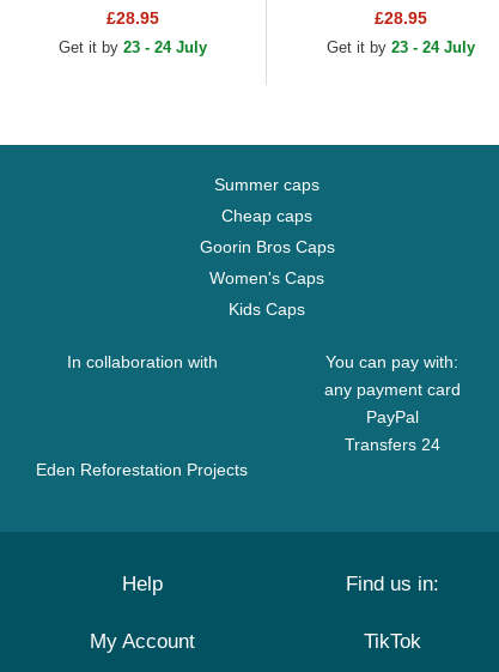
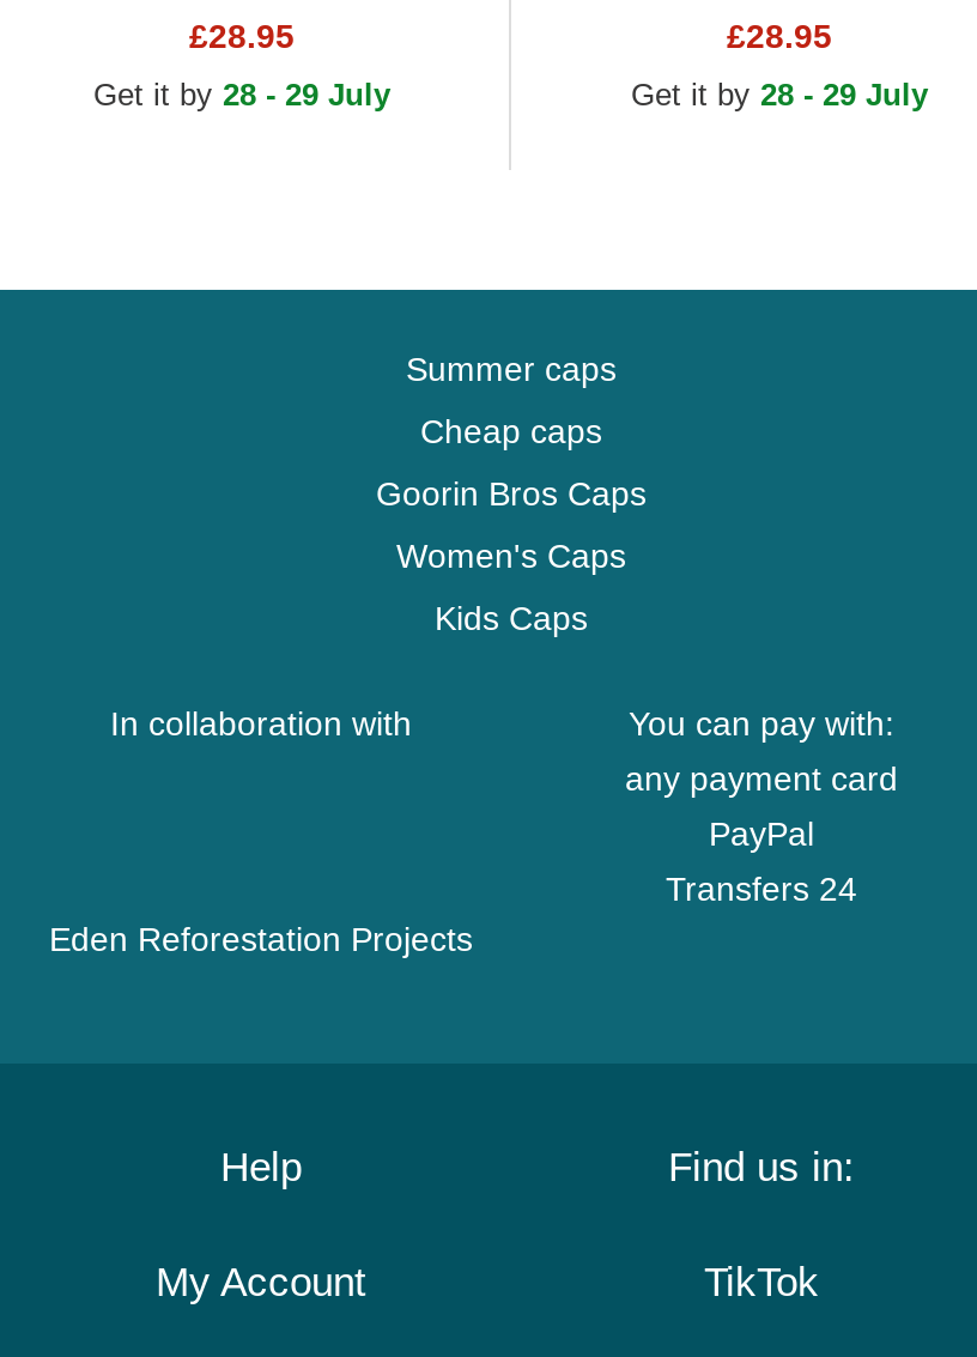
[58,39,206,57] Get it by 23 - 24 July -> [93,78,390,114] Get it by 28 - 29 July
[327,39,475,57] Get it by 23 - 24 July -> [631,78,928,114] Get it by 28 - 29 July

